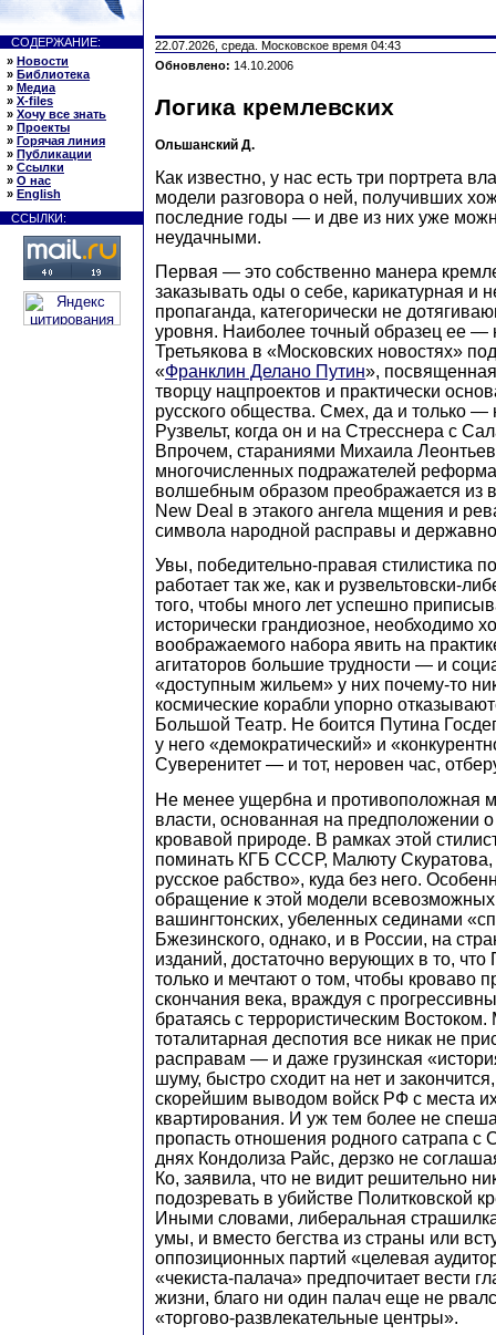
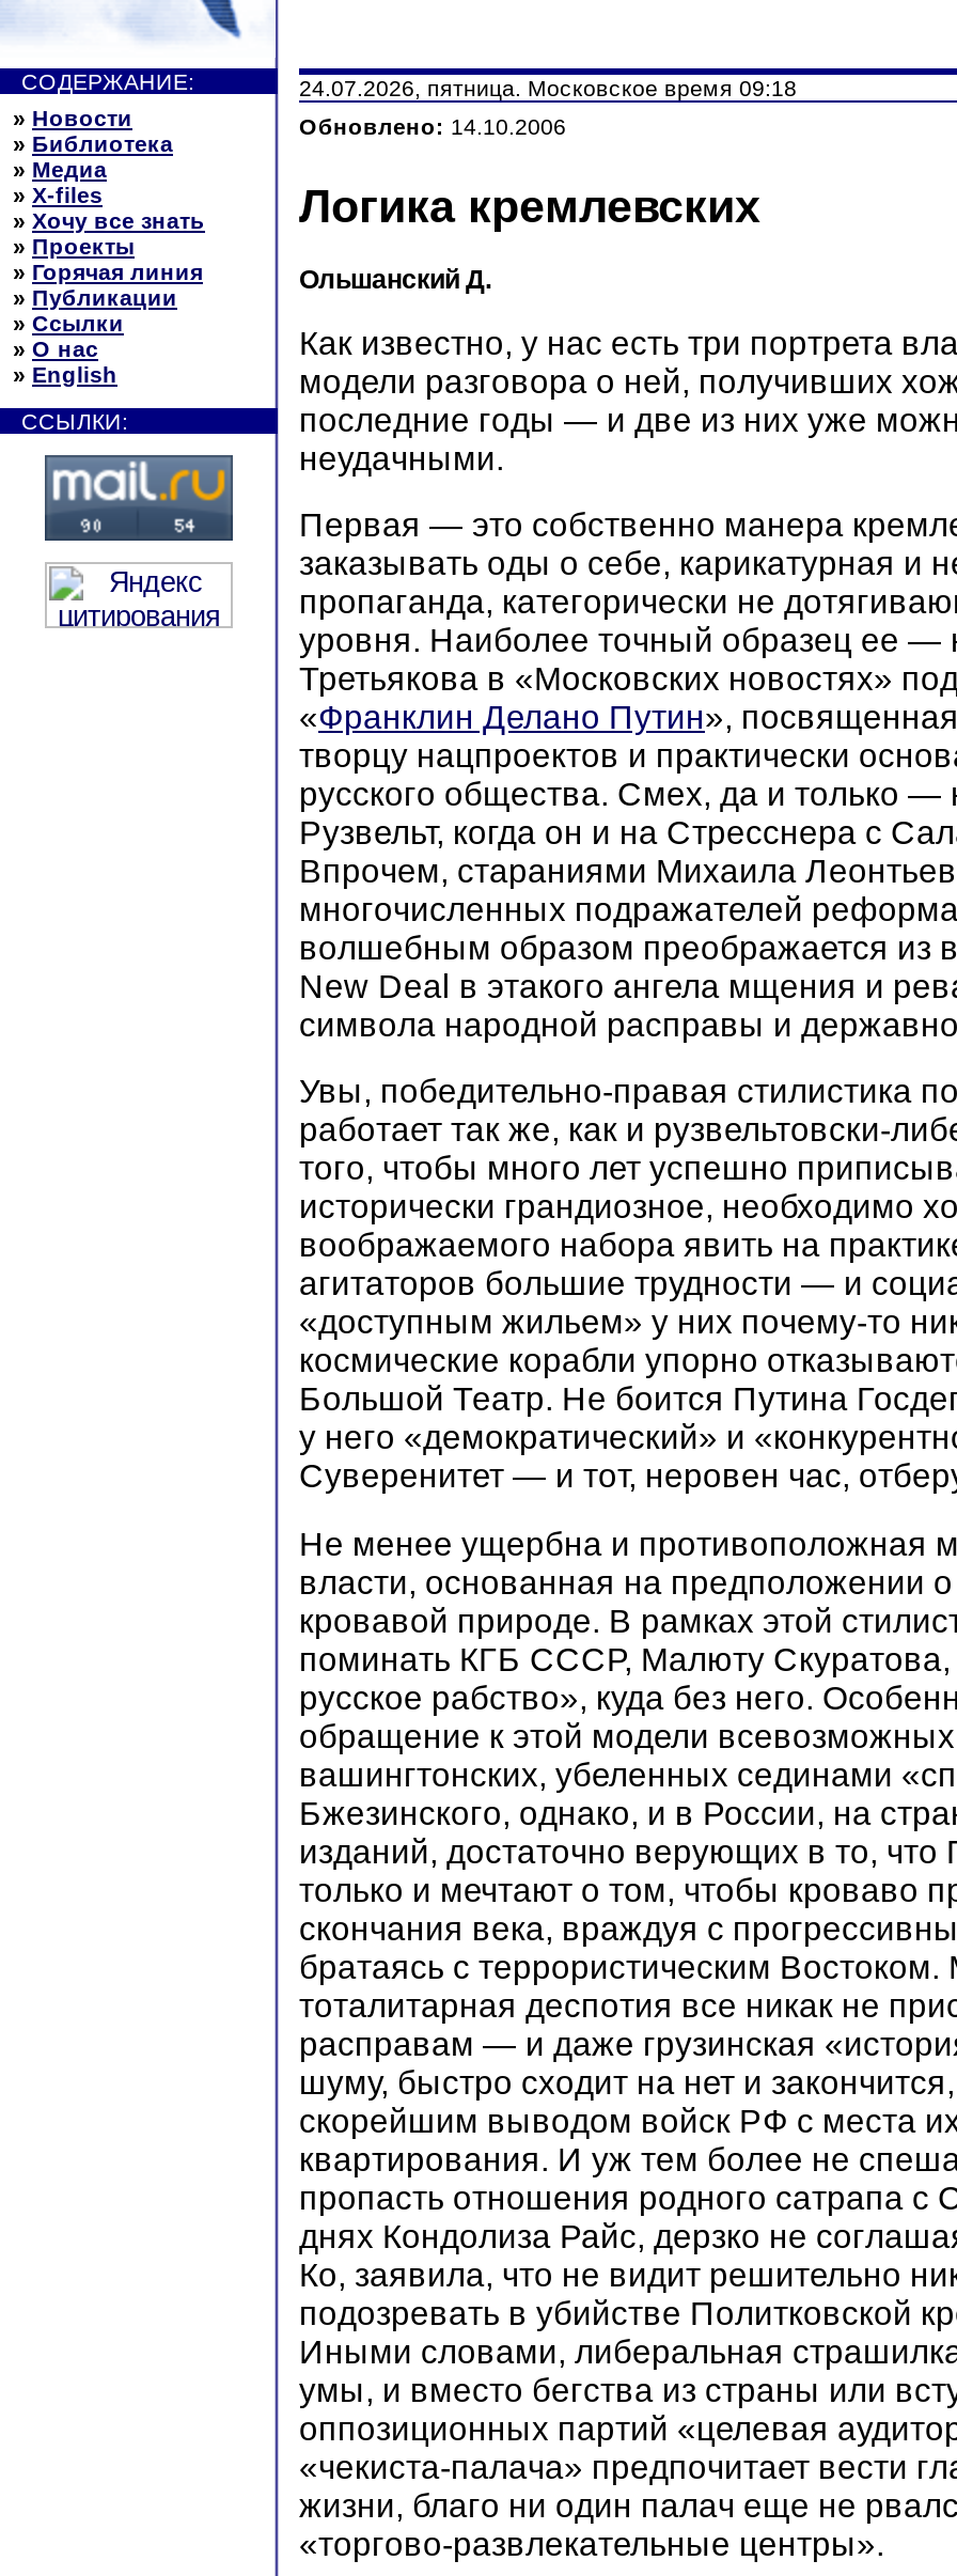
[155,39,401,52] 22.07.2026, среда. Московское время 04:43 -> [299,75,797,100] 24.07.2026, пятница. Московское время 09:18

